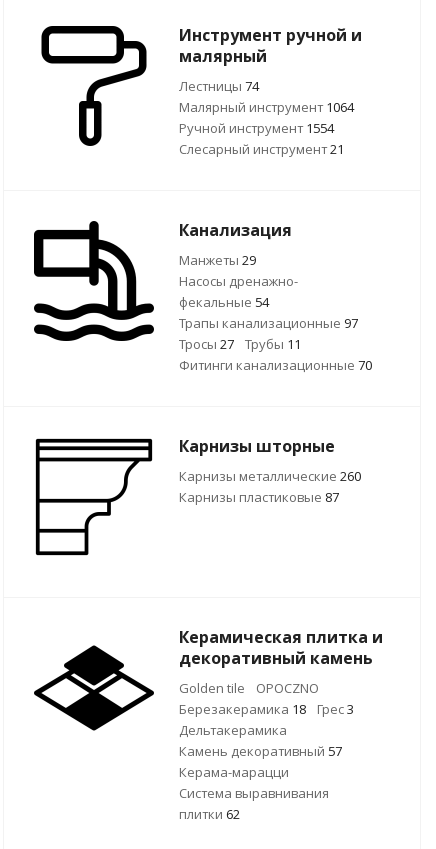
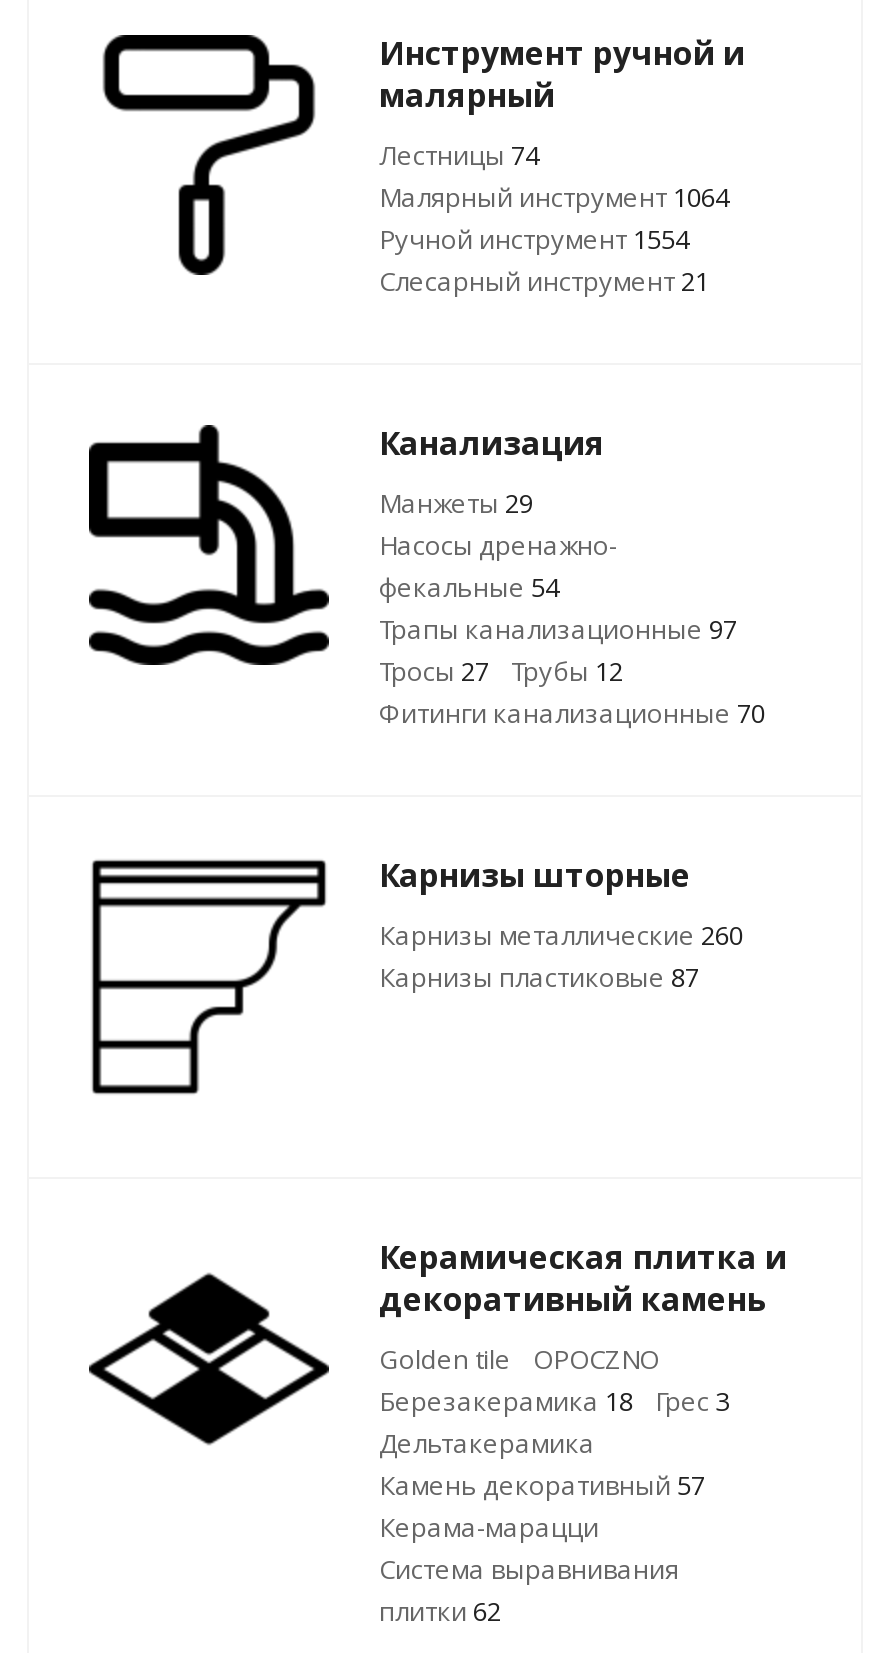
[179,335,301,353] Тросы 27 Трубы 11 -> [379,653,623,689] Тросы 27 Трубы 12

